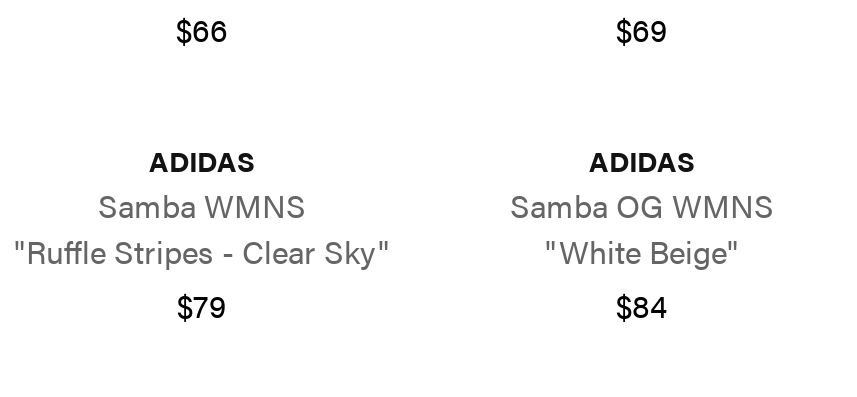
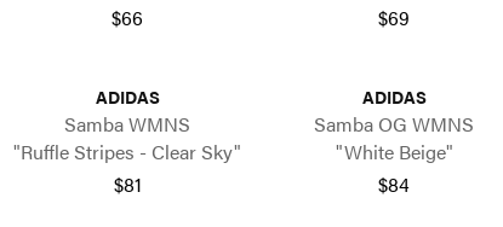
[177,282,227,328] $79 -> [113,170,141,198] $81

